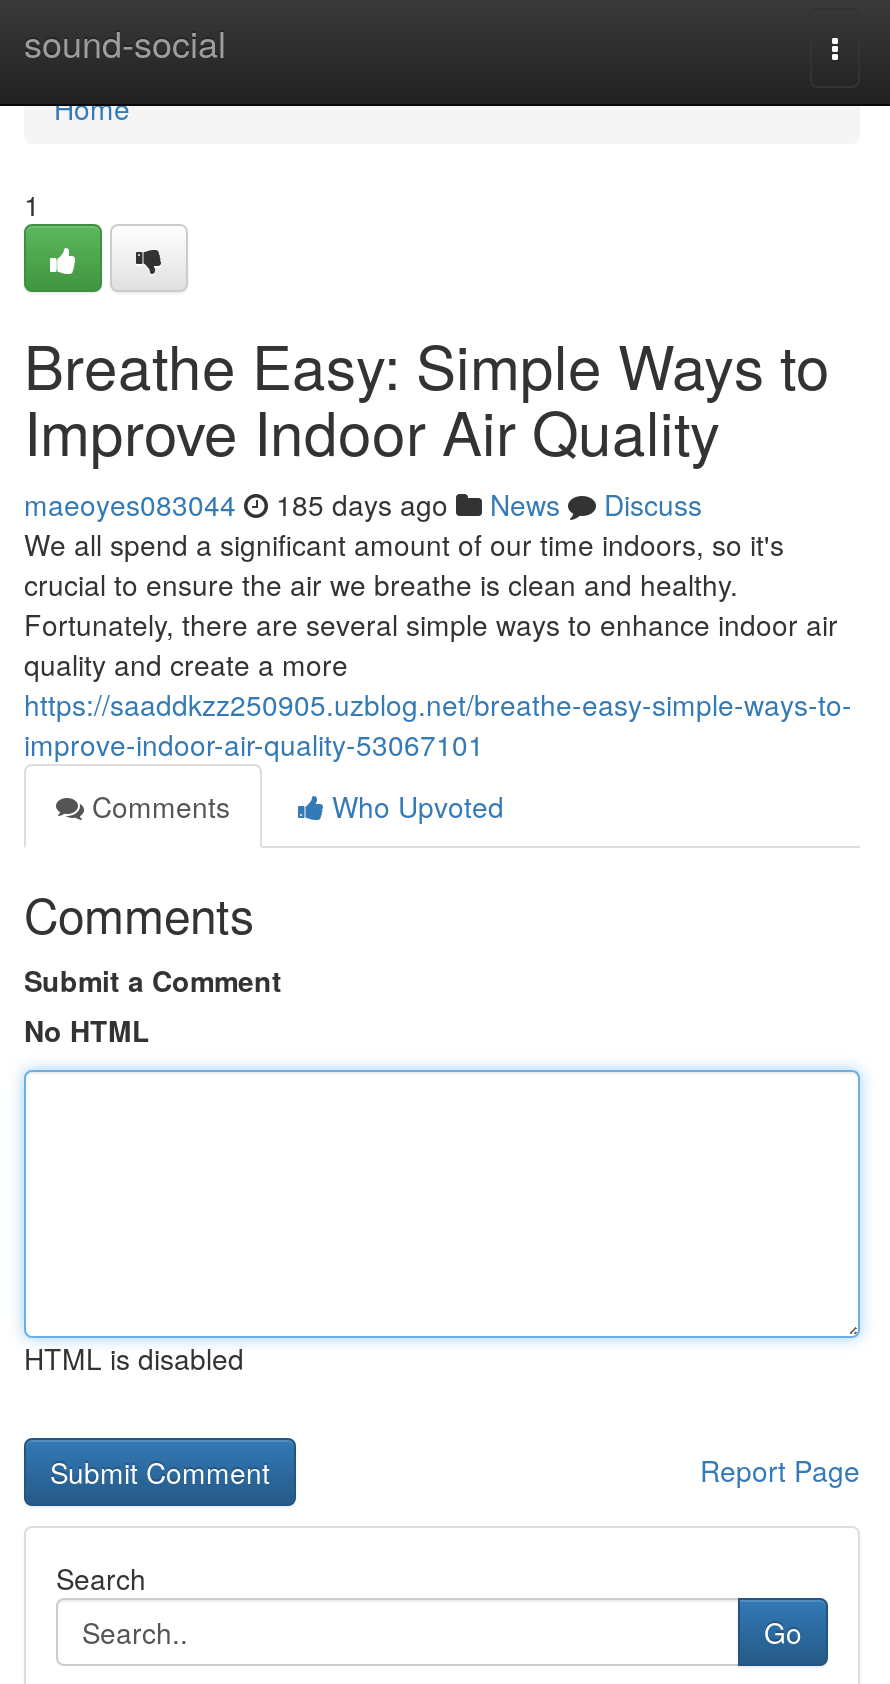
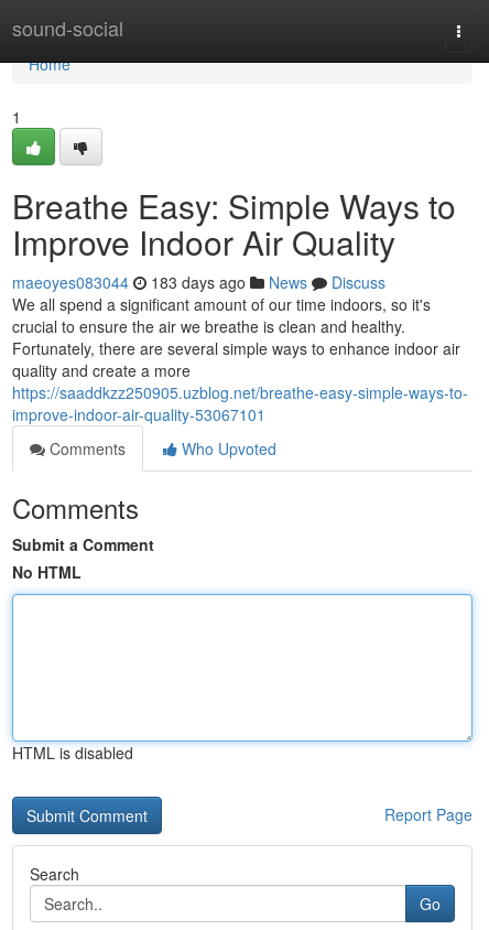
[24,484,702,524] maeoyes083044 185 days ago News Discuss -> [12,271,385,293] maeoyes083044 183 days ago News Discuss

